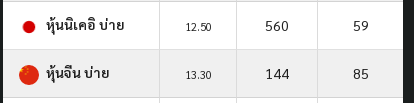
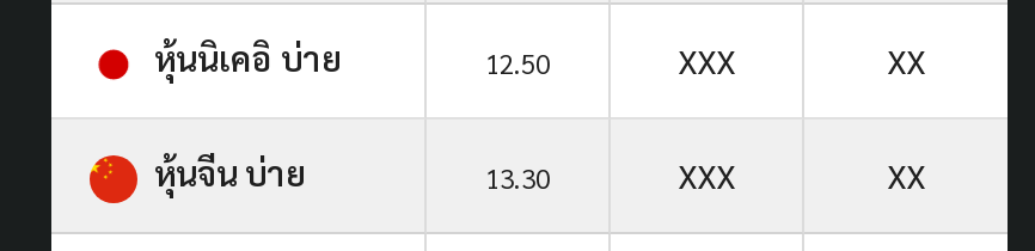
[265,16,368,34] 560 | 59 -> [678,38,925,81] XXX | XX
[265,64,368,82] 144 | 85 -> [678,153,925,196] XXX | XX

